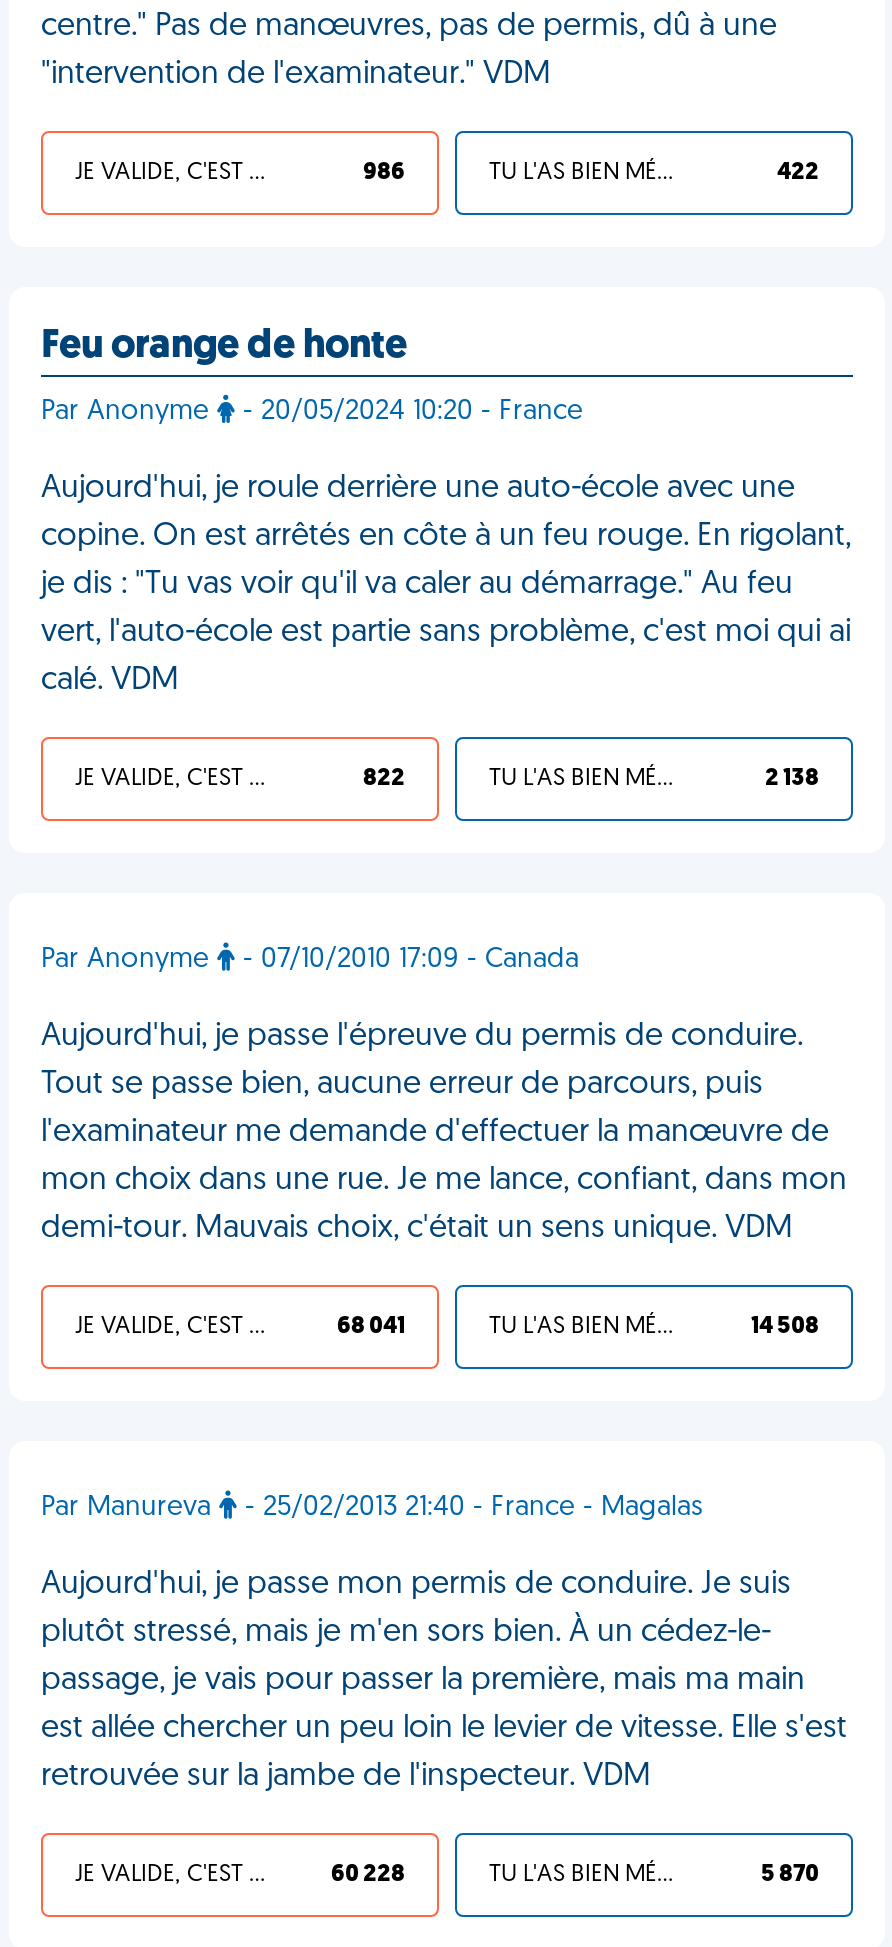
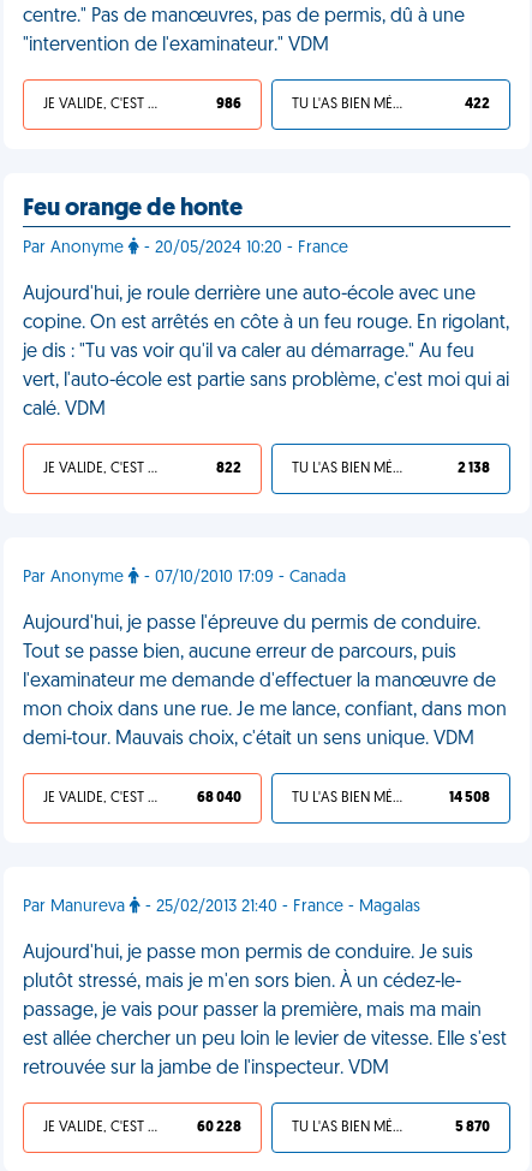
[337,1315,405,1339] 68 041 -> [197,791,241,806] 68 040

